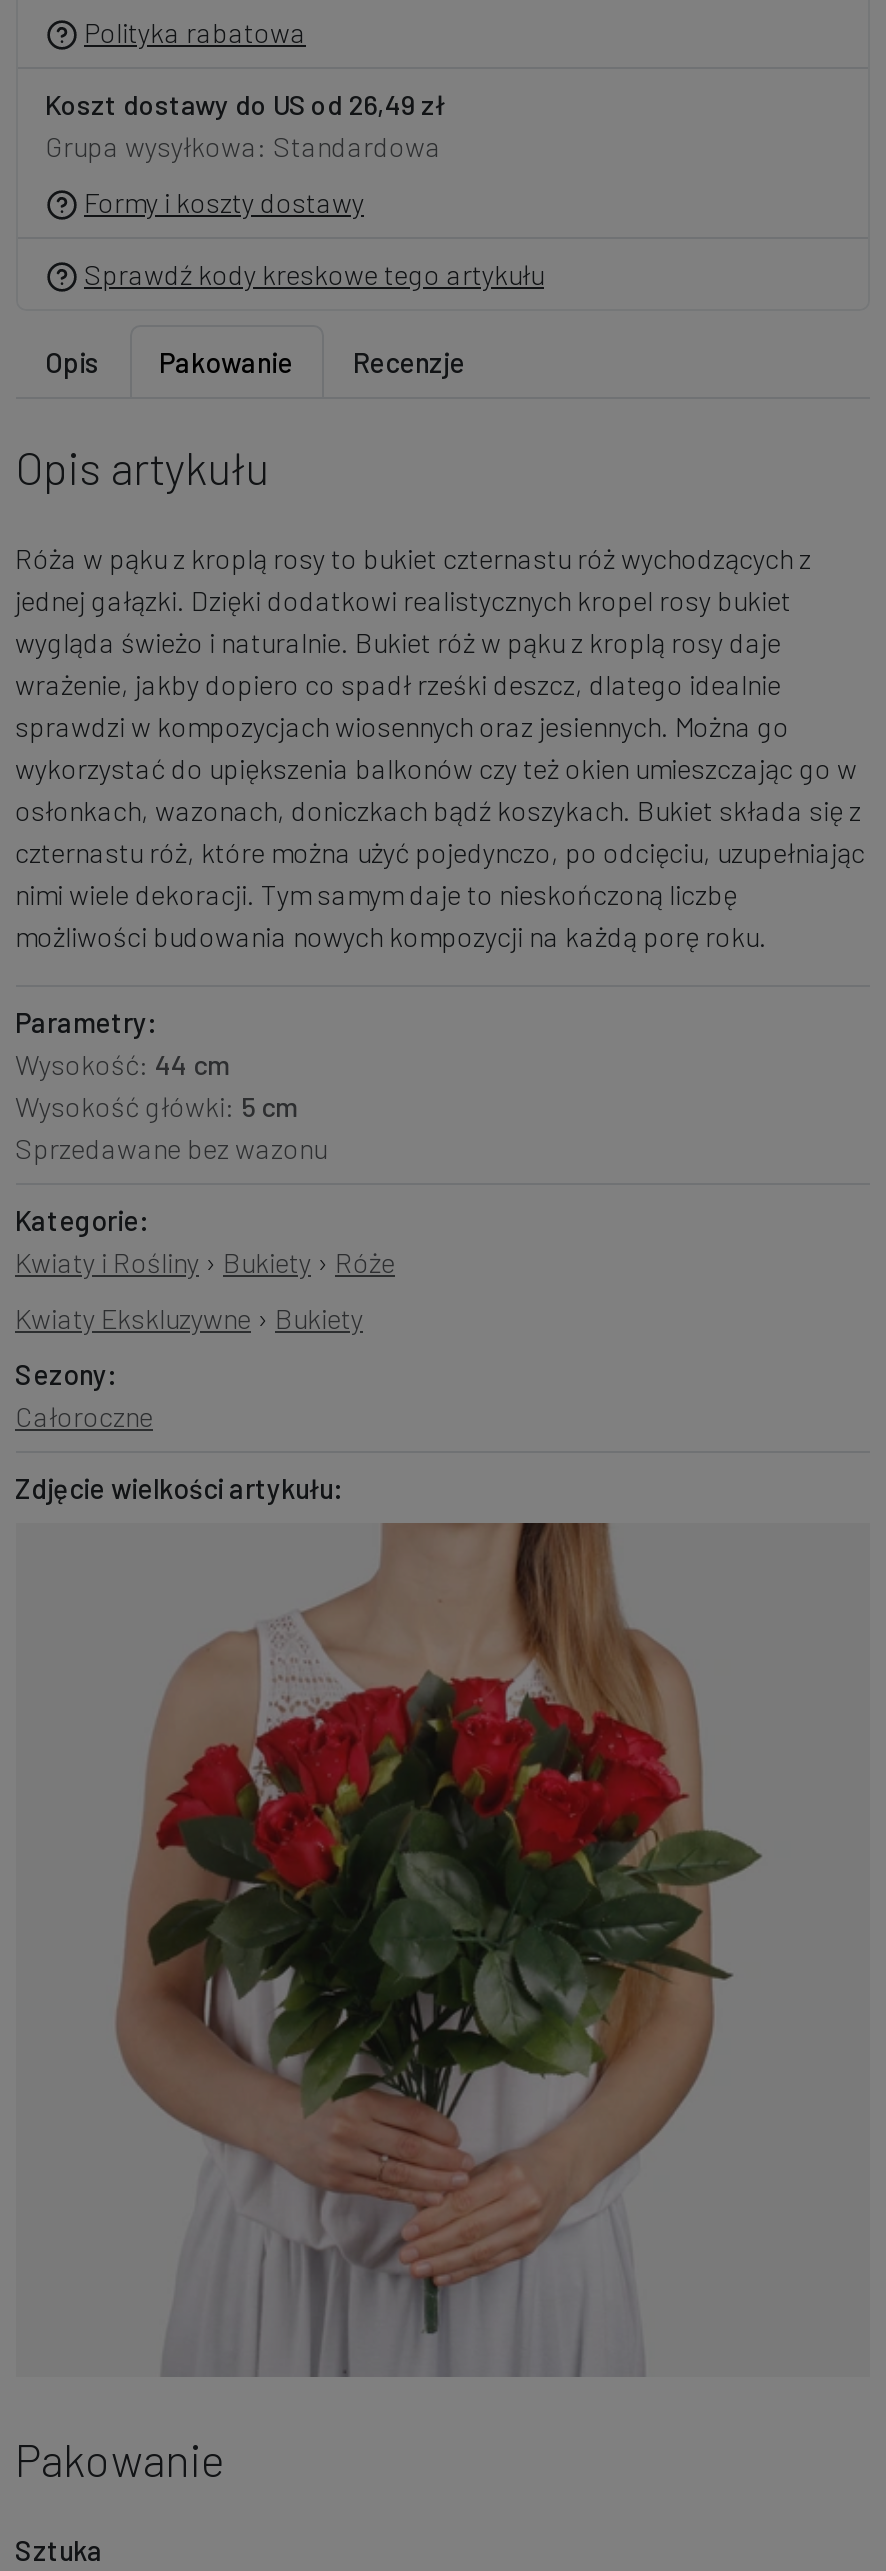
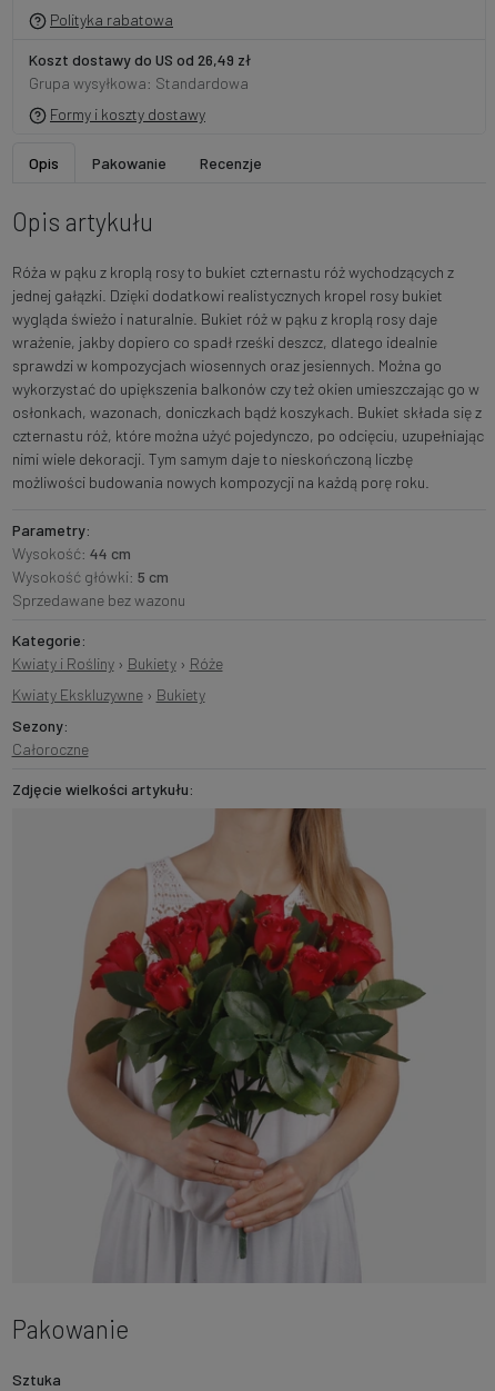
[84,257,544,291] Sprawdź kody kreskowe tego artykułu -> none

